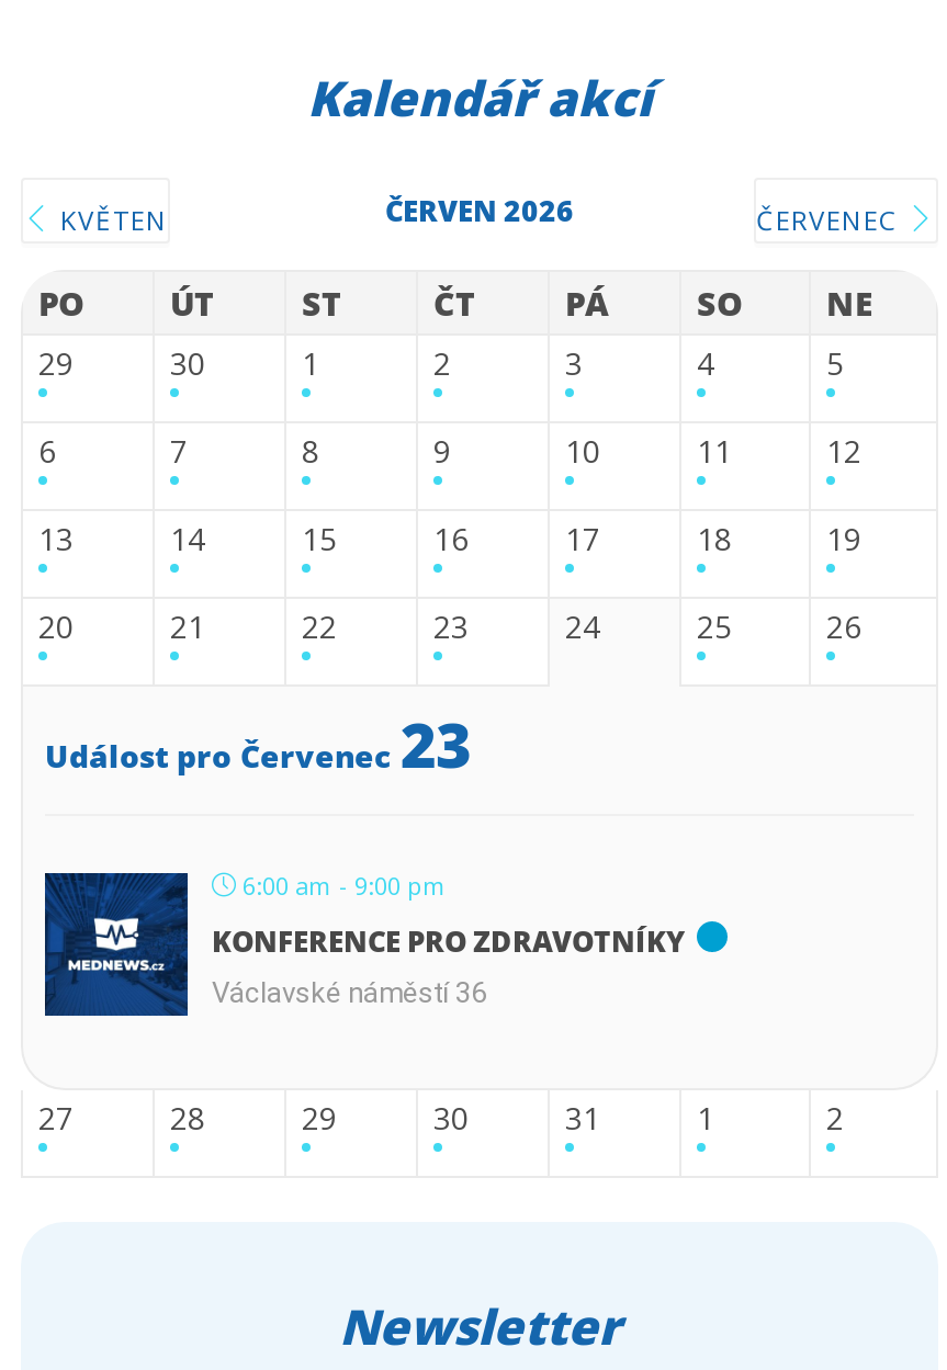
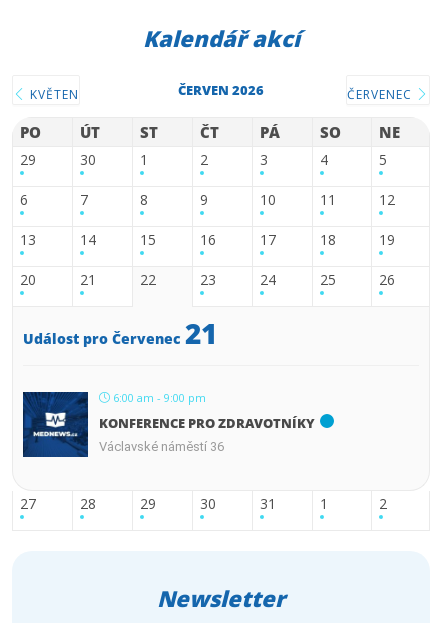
[45,703,471,786] Událost pro Červenec 23 -> [23,314,217,352] Událost pro Červenec 21

